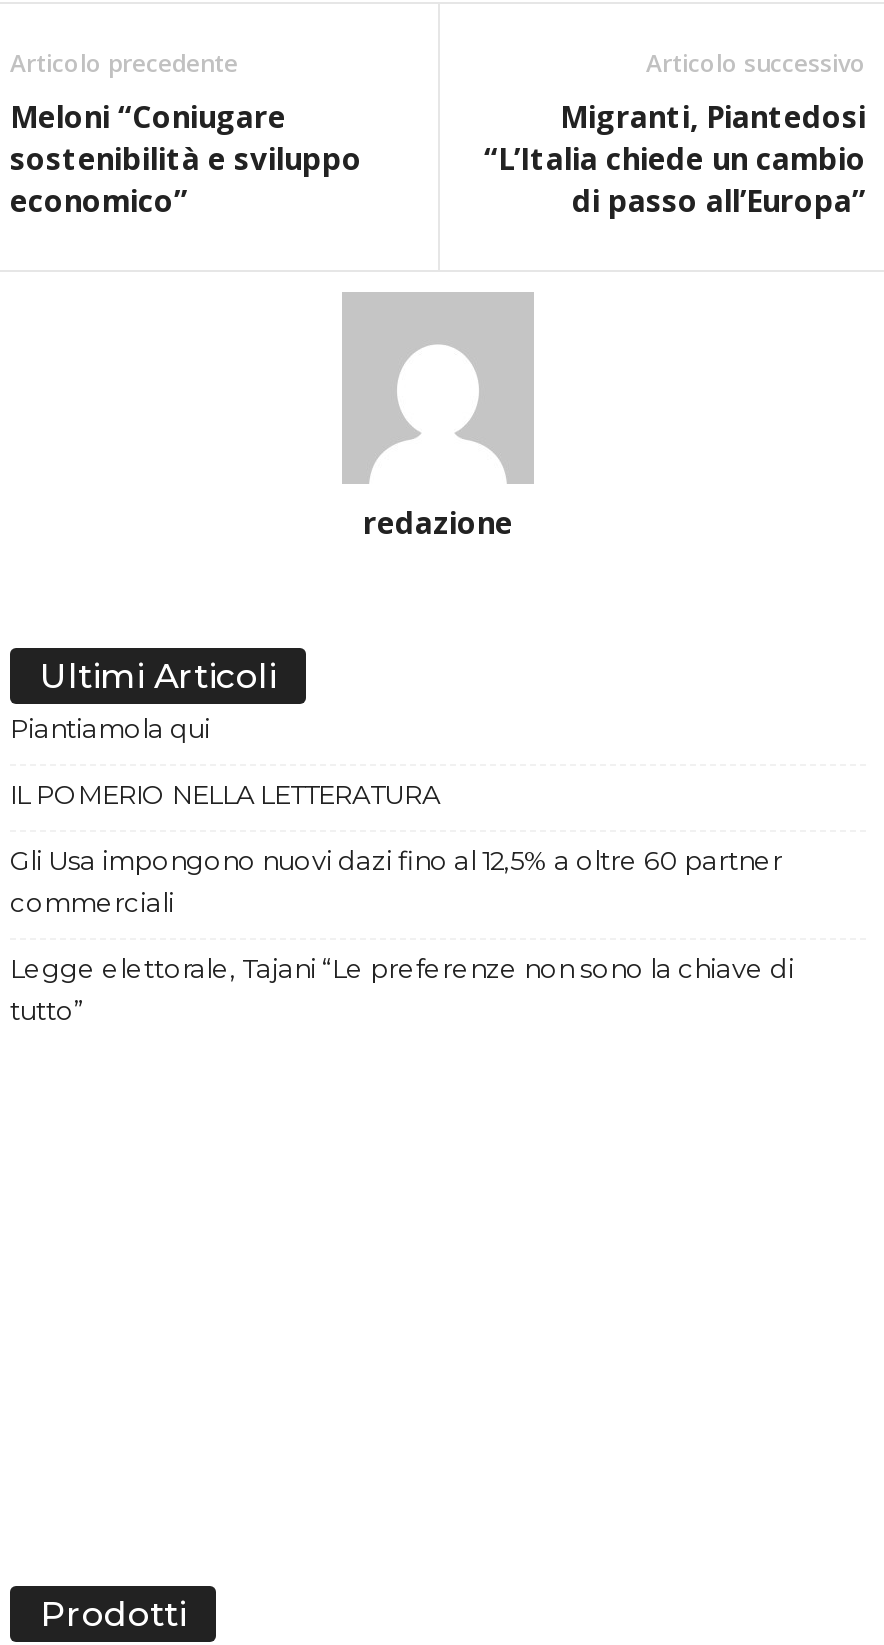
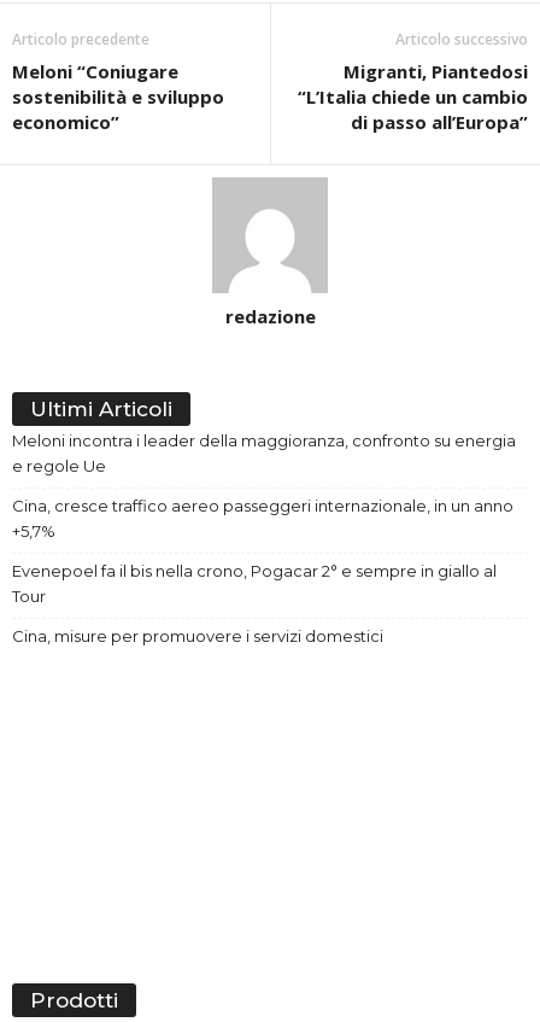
[10,713,210,745] Piantiamola qui -> [12,431,516,476] Meloni incontra i leader della maggioranza, confronto su energia | e regole Ue
[10,779,440,811] IL POMERIO NELLA LETTERATURA -> [12,496,513,541] Cina, cresce traffico aereo passeggeri internazionale, in un anno | +5,7%
[10,845,782,919] Gli Usa impongono nuovi dazi fino al 12,5% a oltre 60 partner | commerciali -> [12,561,497,606] Evenepoel fa il bis nella crono, Pogacar 2° e sempre in giallo al | Tour
[10,953,794,1027] Legge elettorale, Tajani “Le preferenze non sono la chiave di | tutto” -> [12,627,383,646] Cina, misure per promuovere i servizi domestici

